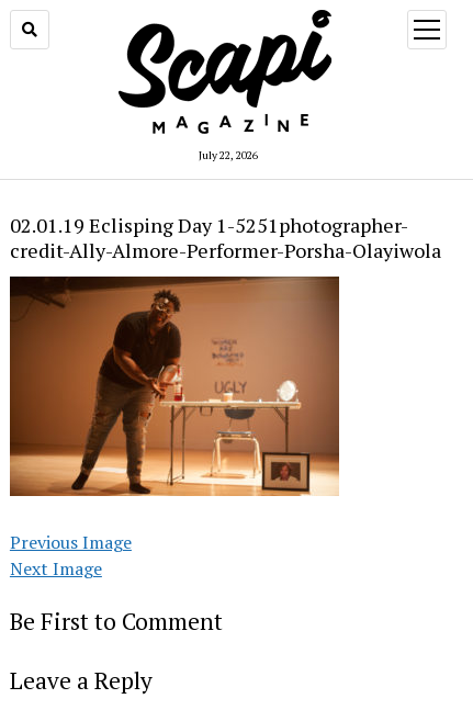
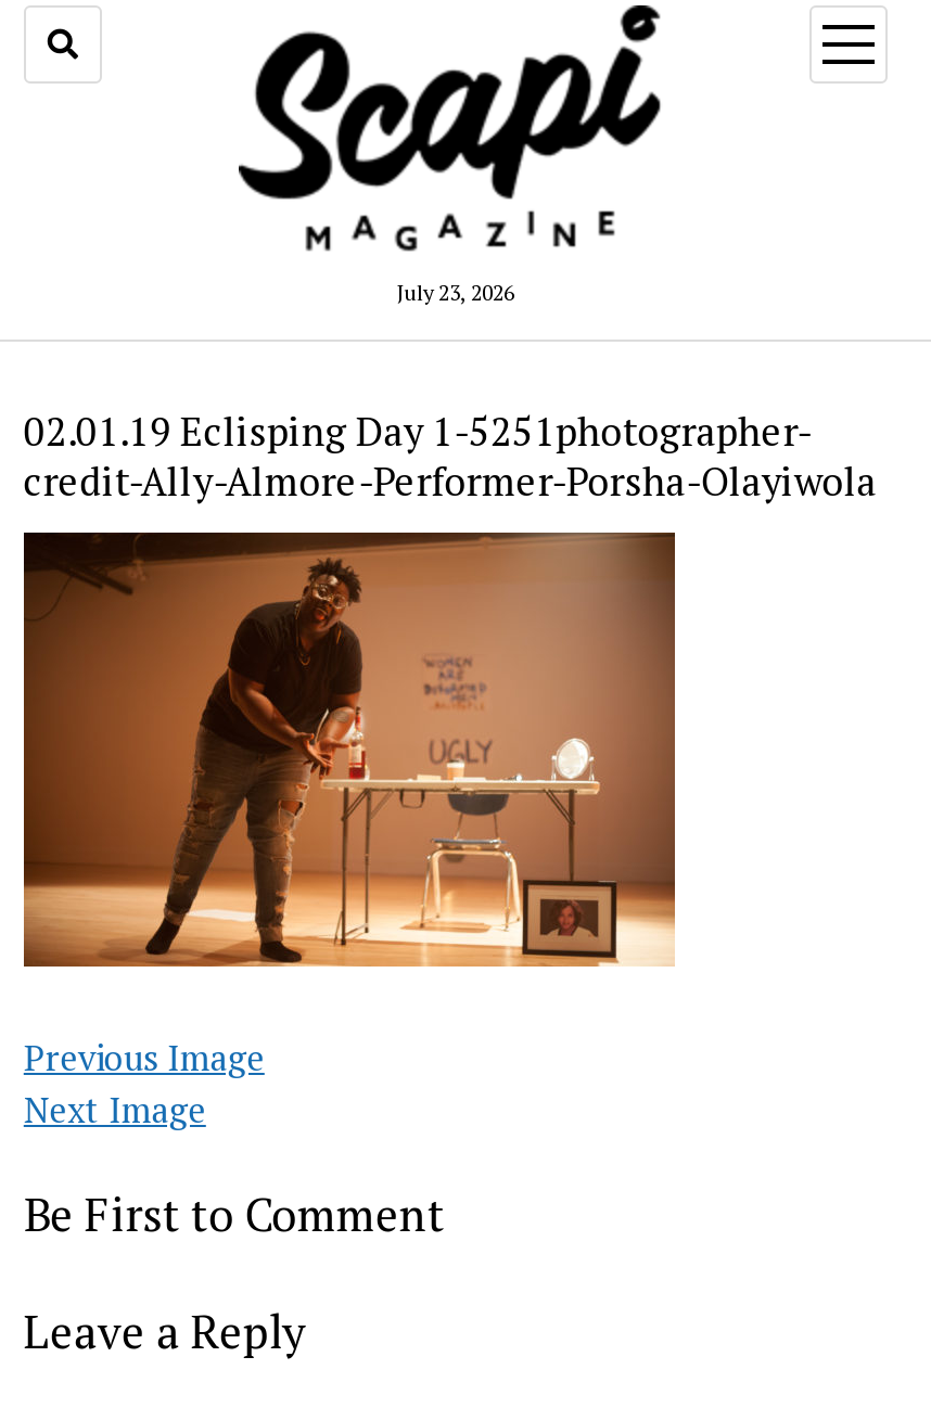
[199,148,258,162] July 22, 2026 -> [397,279,514,307] July 23, 2026

